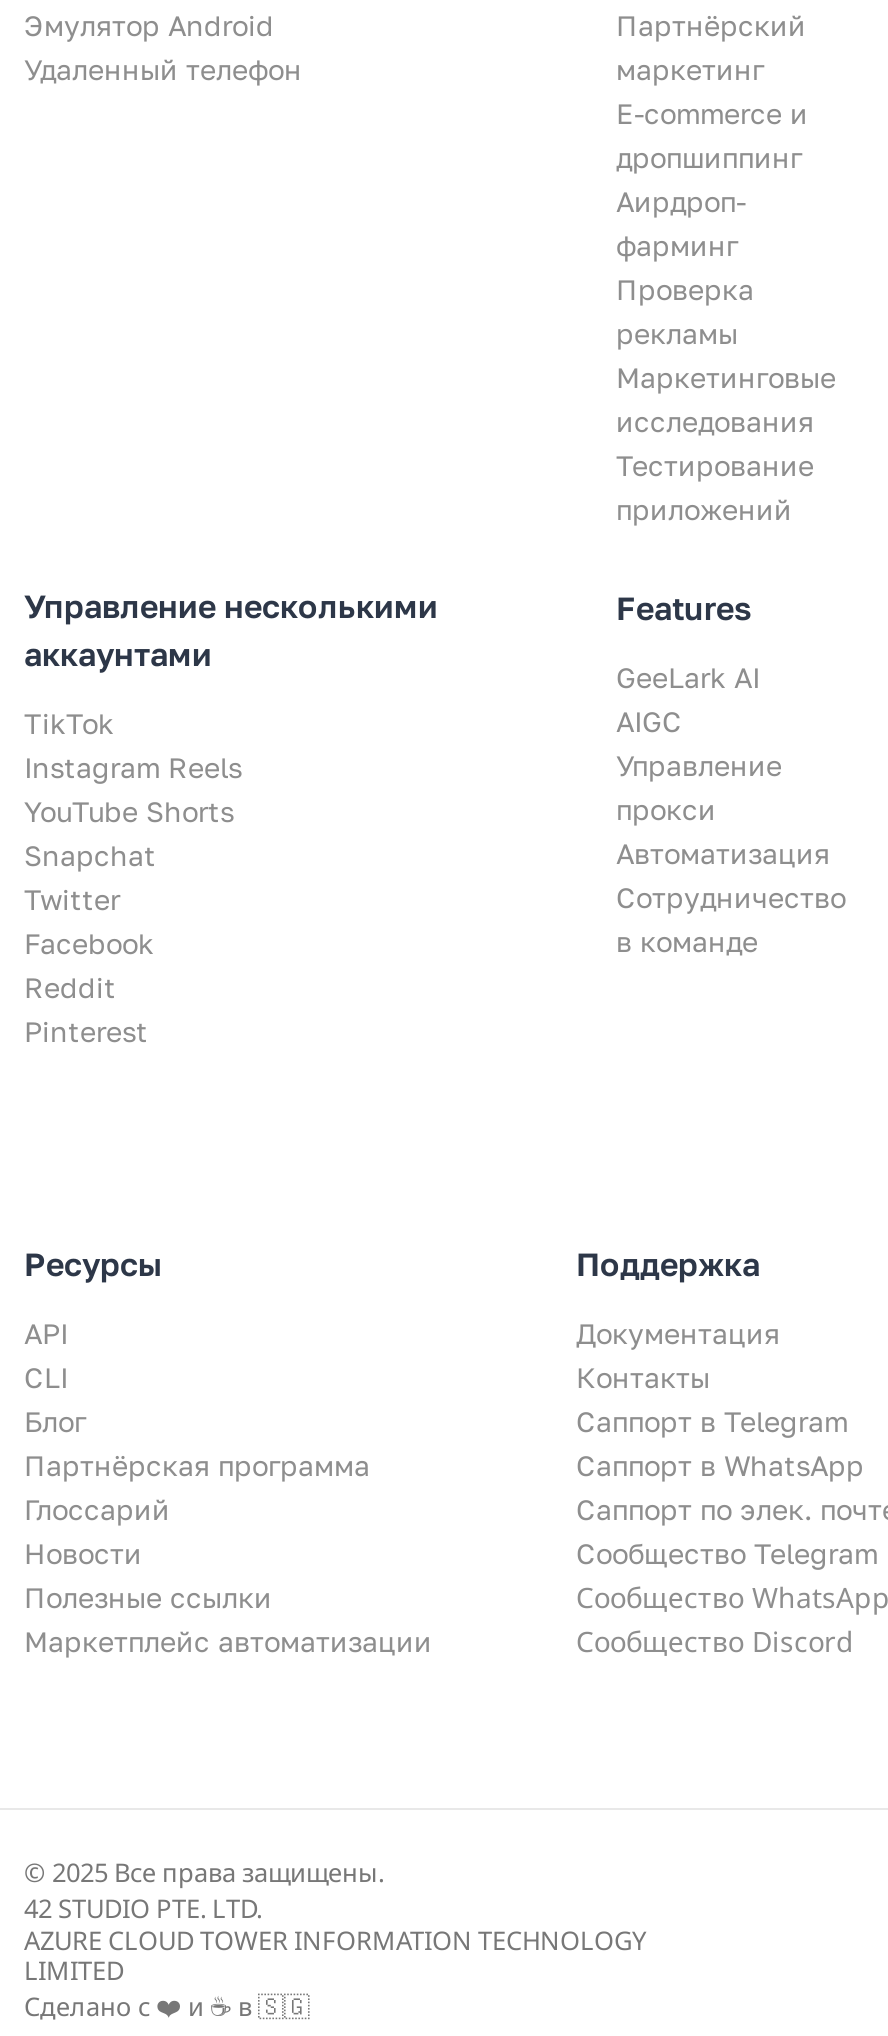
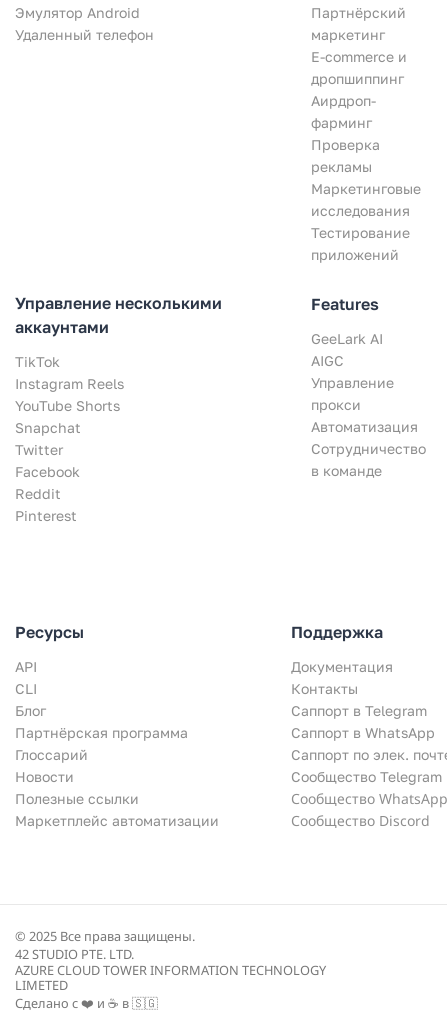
[24,1952,124,1988] LIMITED -> [15,976,68,994] LIMETED

